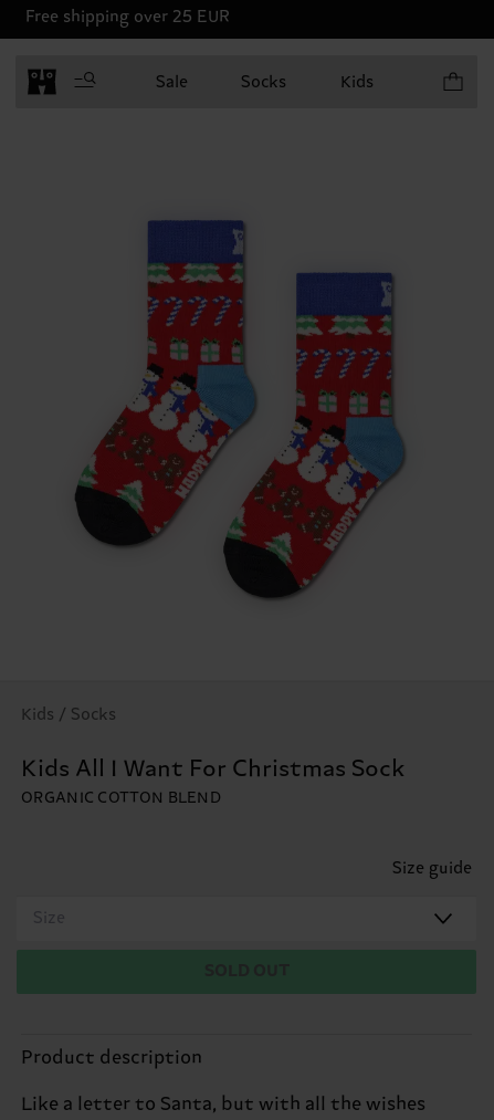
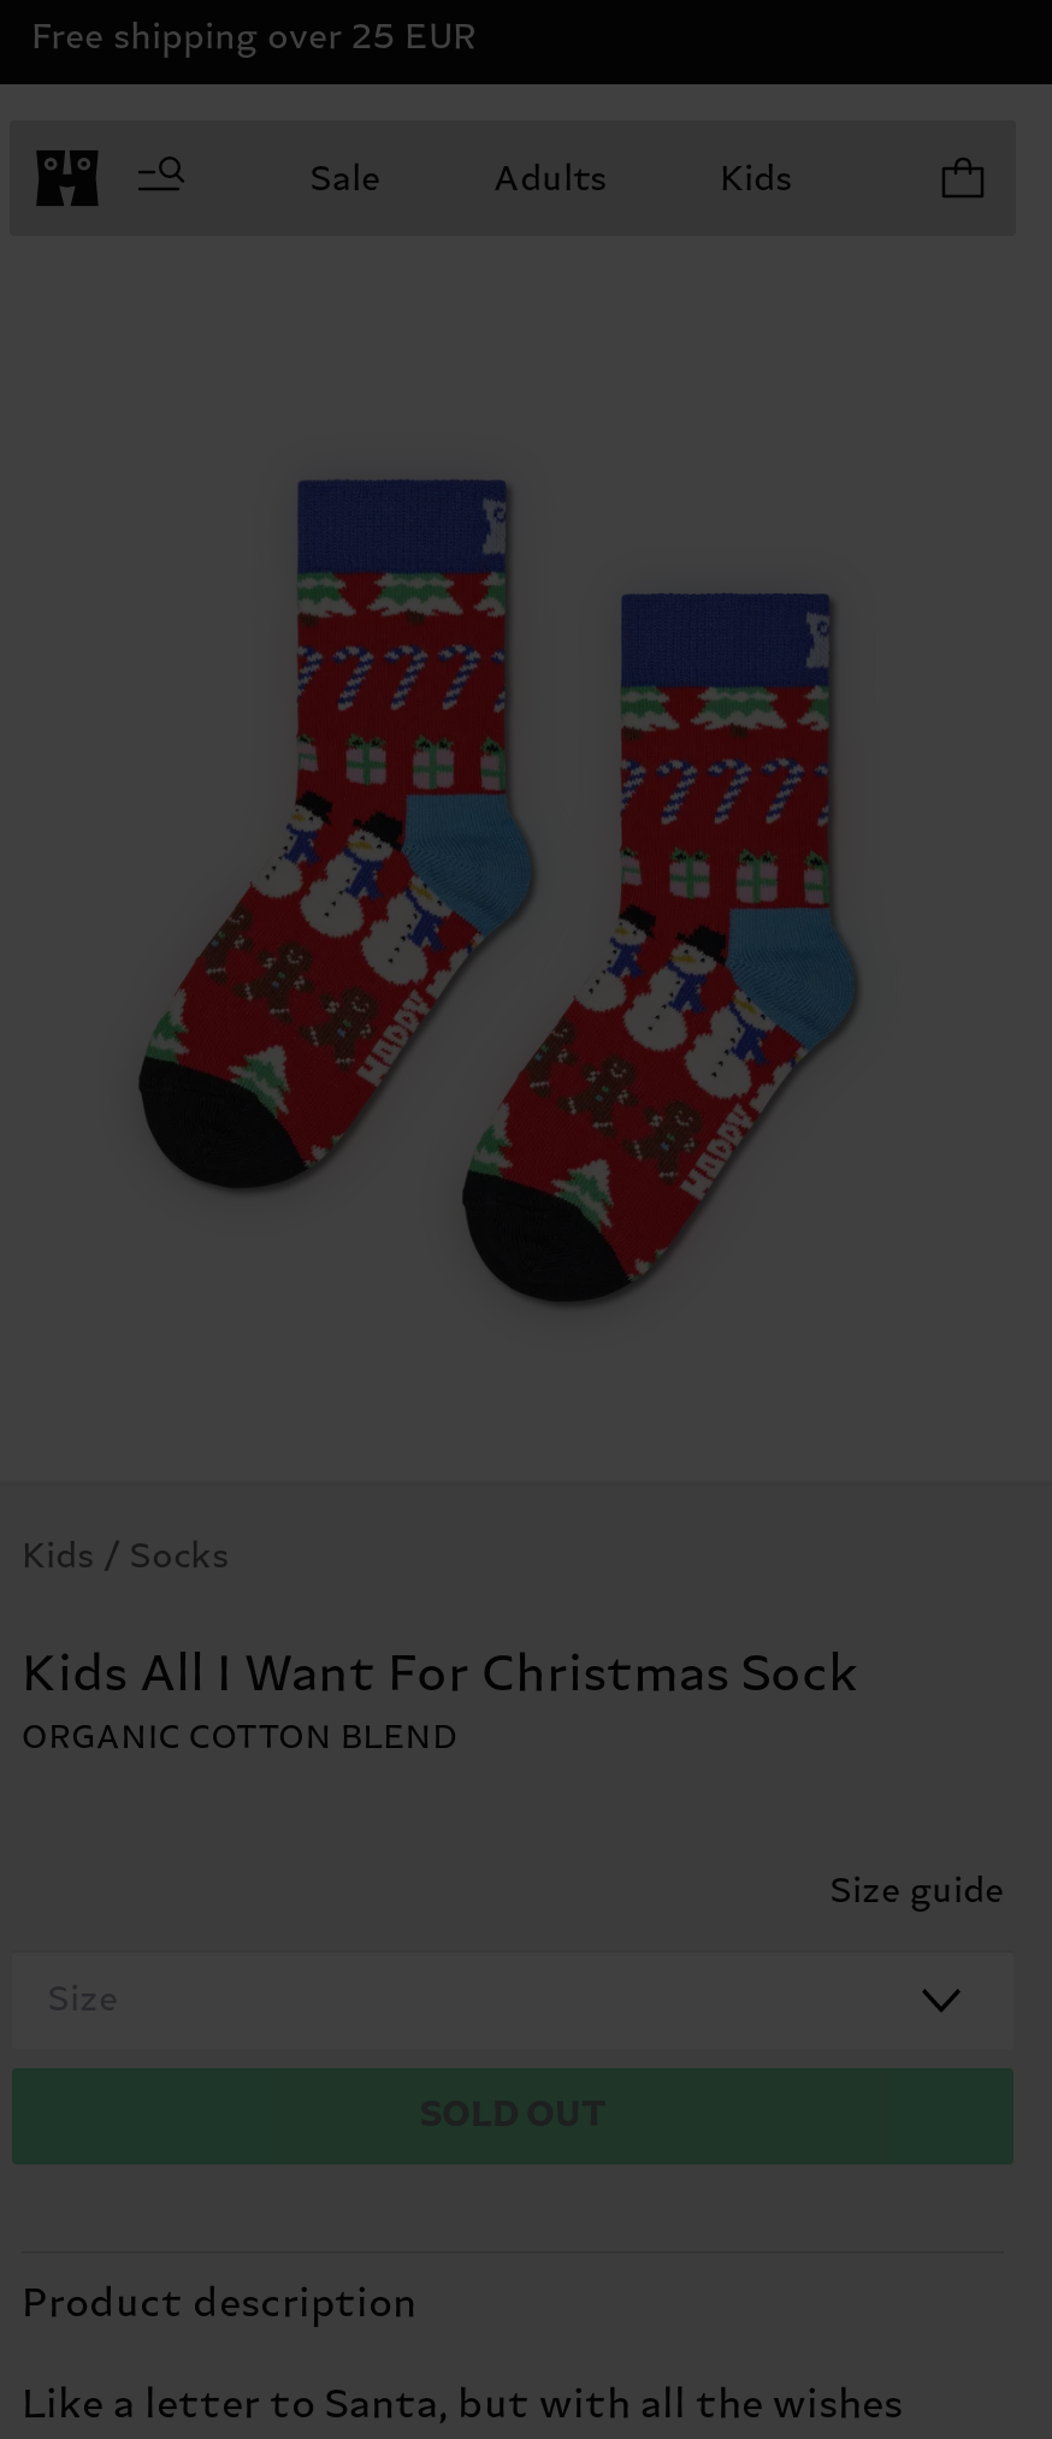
[241,72,286,91] Socks -> [494,158,607,199] Adults

